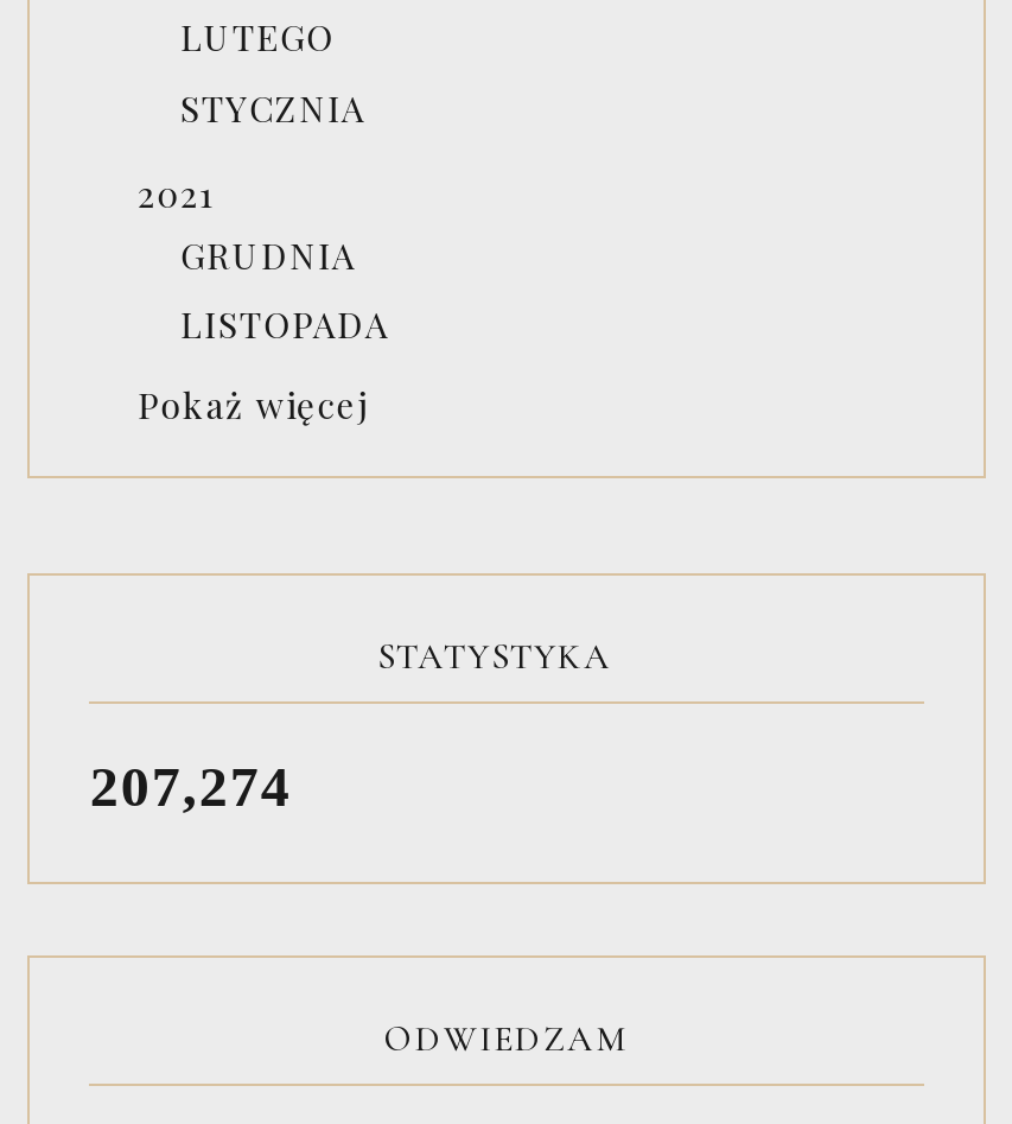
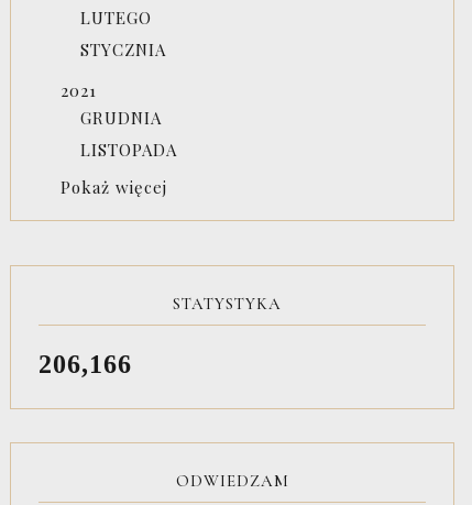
[90,756,292,818] 207,274 -> [39,350,132,379] 206,166

